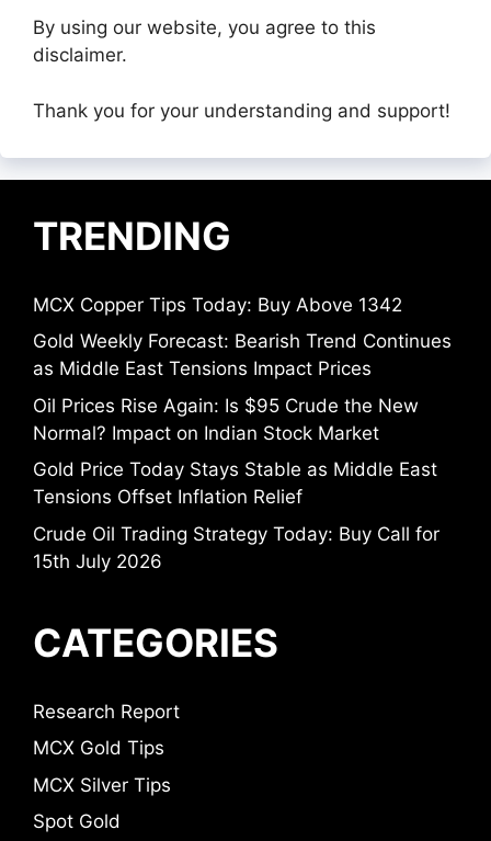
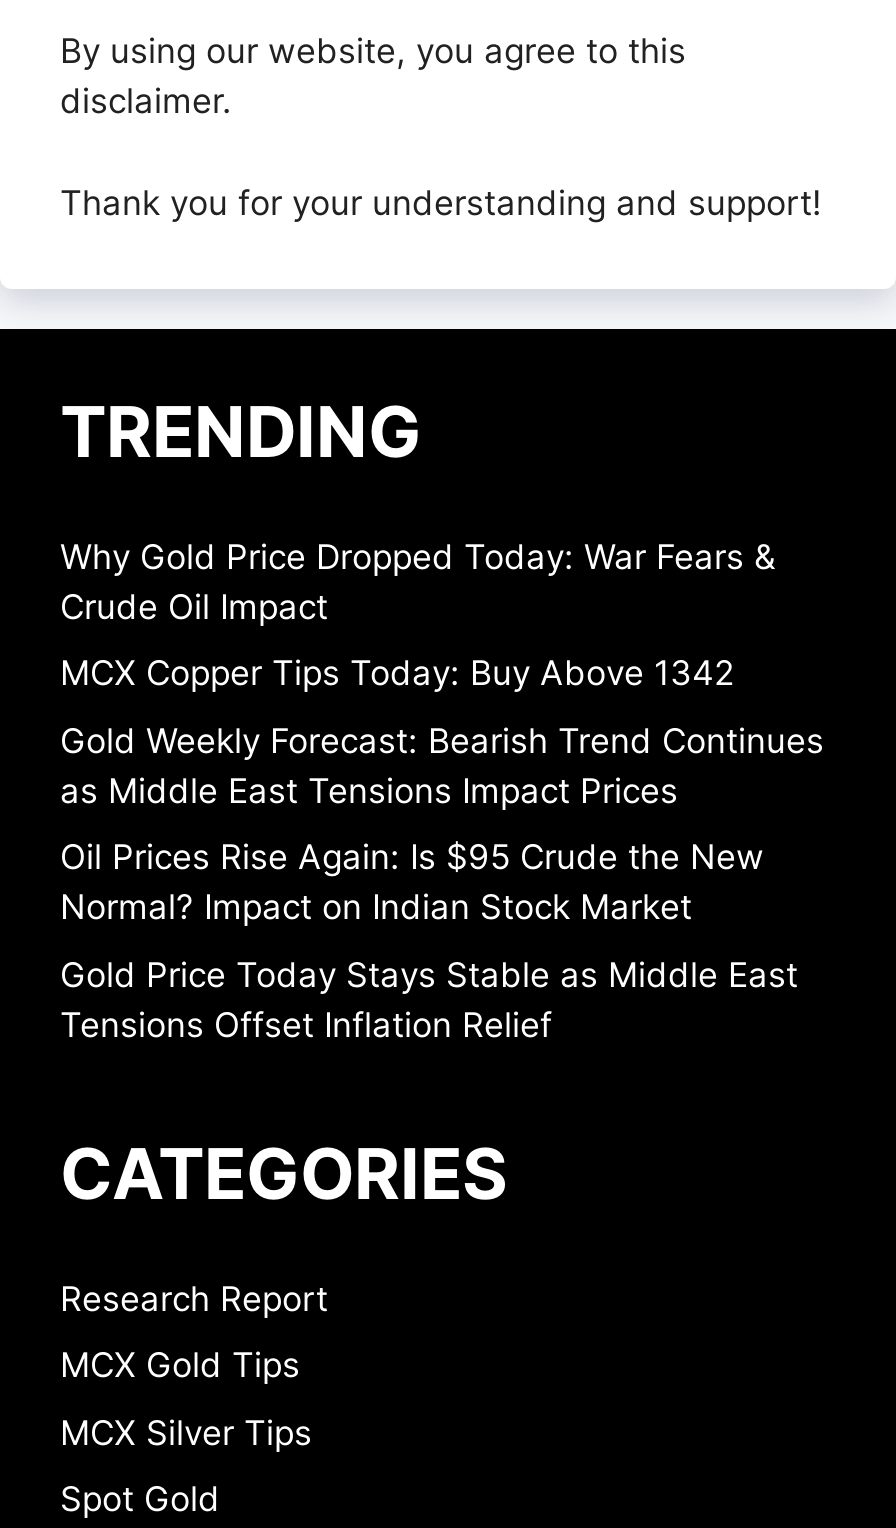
none -> [60,536,776,626] Why Gold Price Dropped Today: War Fears & | Crude Oil Impact
moved [33,293,452,508] -> [60,653,824,1044]: MCX Copper Tips Today: Buy Above 1342 | Gold Weekly Forecast: Bearish Trend Continues | as Middle East Tensions Impact Prices | Oil Prices Rise Again: Is $95 Crude the New | Normal? Impact on Indian Stock Market | Gold Price Today Stays Stable as Middle East | Tensions Offset Inflation Relief
[33,523,439,572] Crude Oil Trading Strategy Today: Buy Call for | 15th July 2026 -> none

